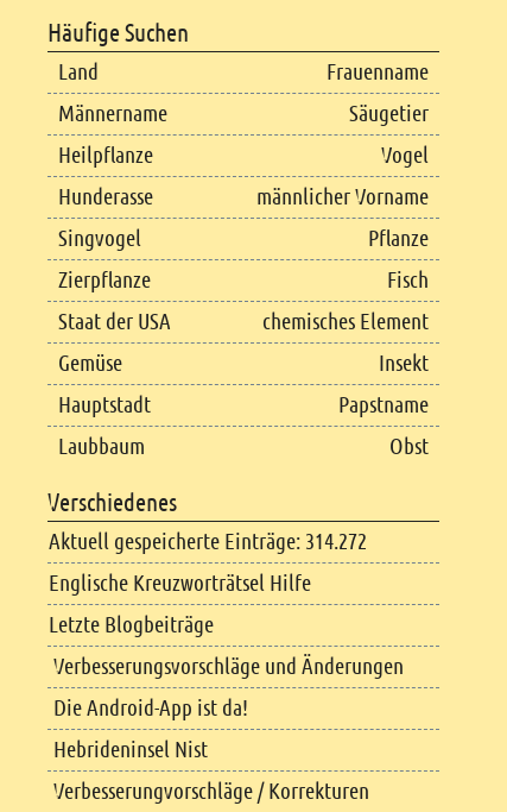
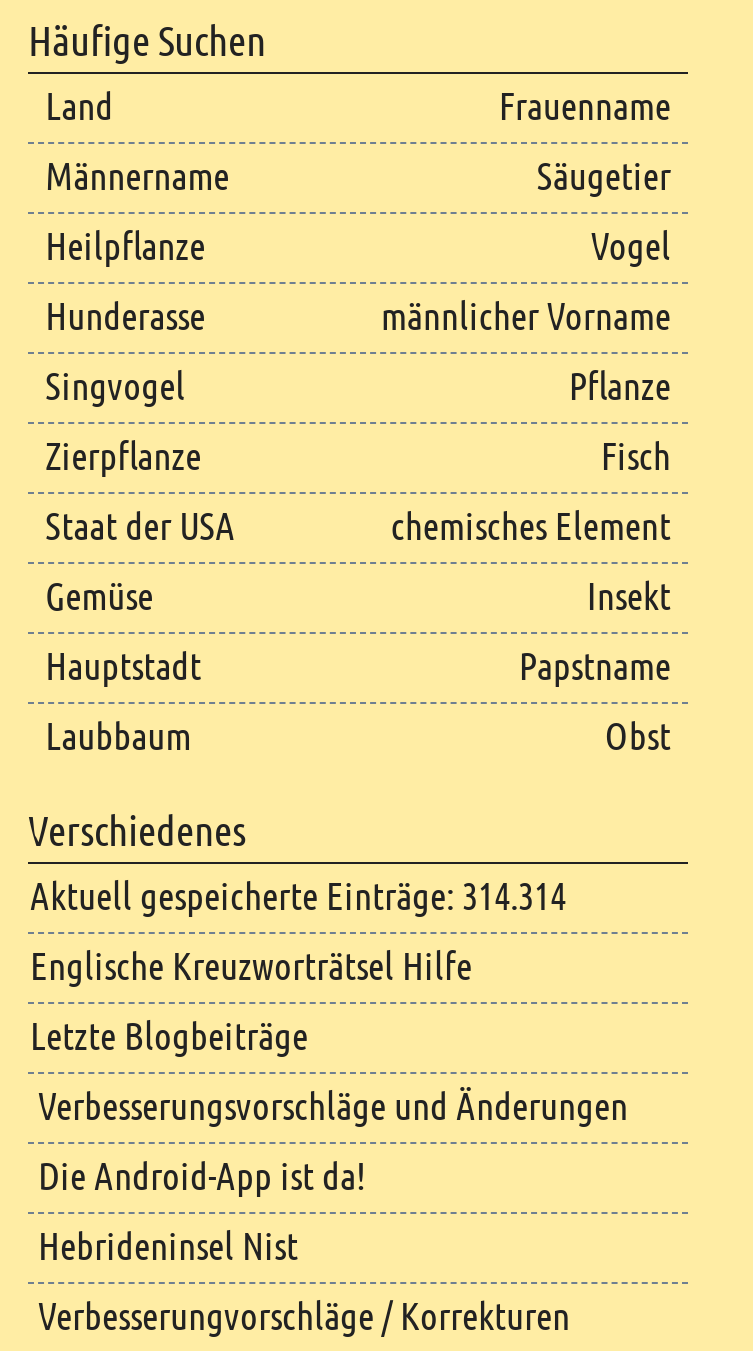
[49,527,367,556] Aktuell gespeicherte Einträge: 314.272 -> [30,872,566,922] Aktuell gespeicherte Einträge: 314.314

